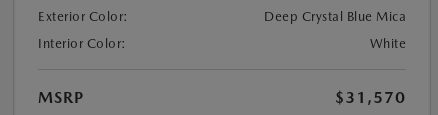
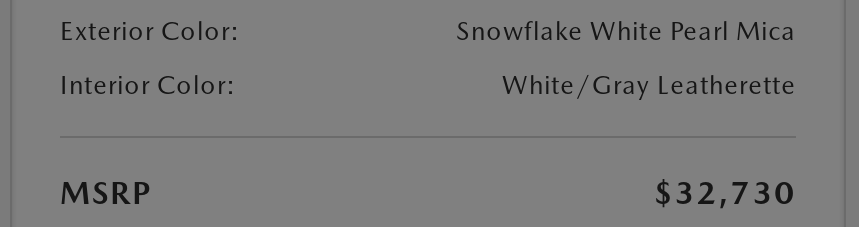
[264,9,406,24] Deep Crystal Blue Mica -> [456,15,796,45] Snowflake White Pearl Mica
[369,36,406,51] White -> [502,69,796,99] White/Gray Leatherette
[335,88,406,107] $31,570 -> [654,173,796,211] $32,730

